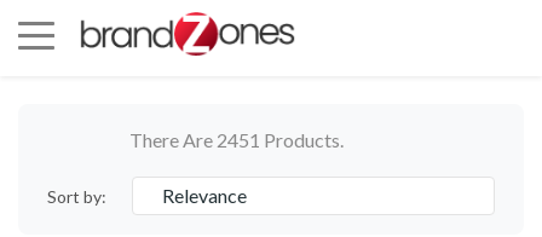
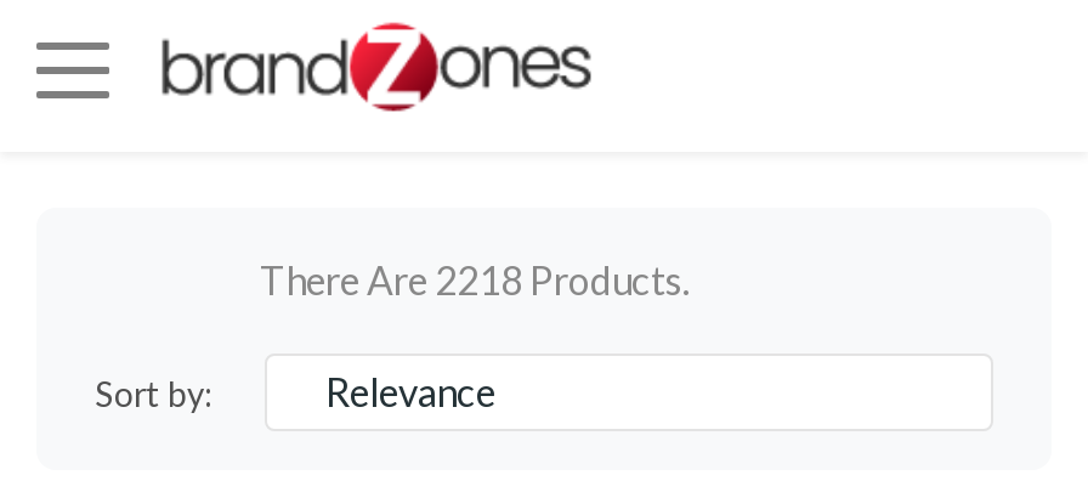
[129,128,344,151] There Are 2451 Products. -> [260,256,690,302] There Are 2218 Products.

